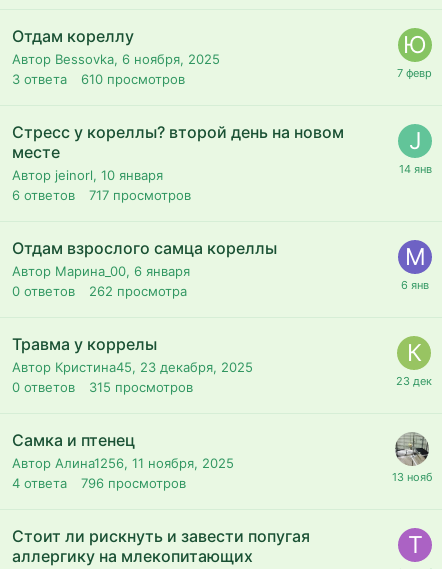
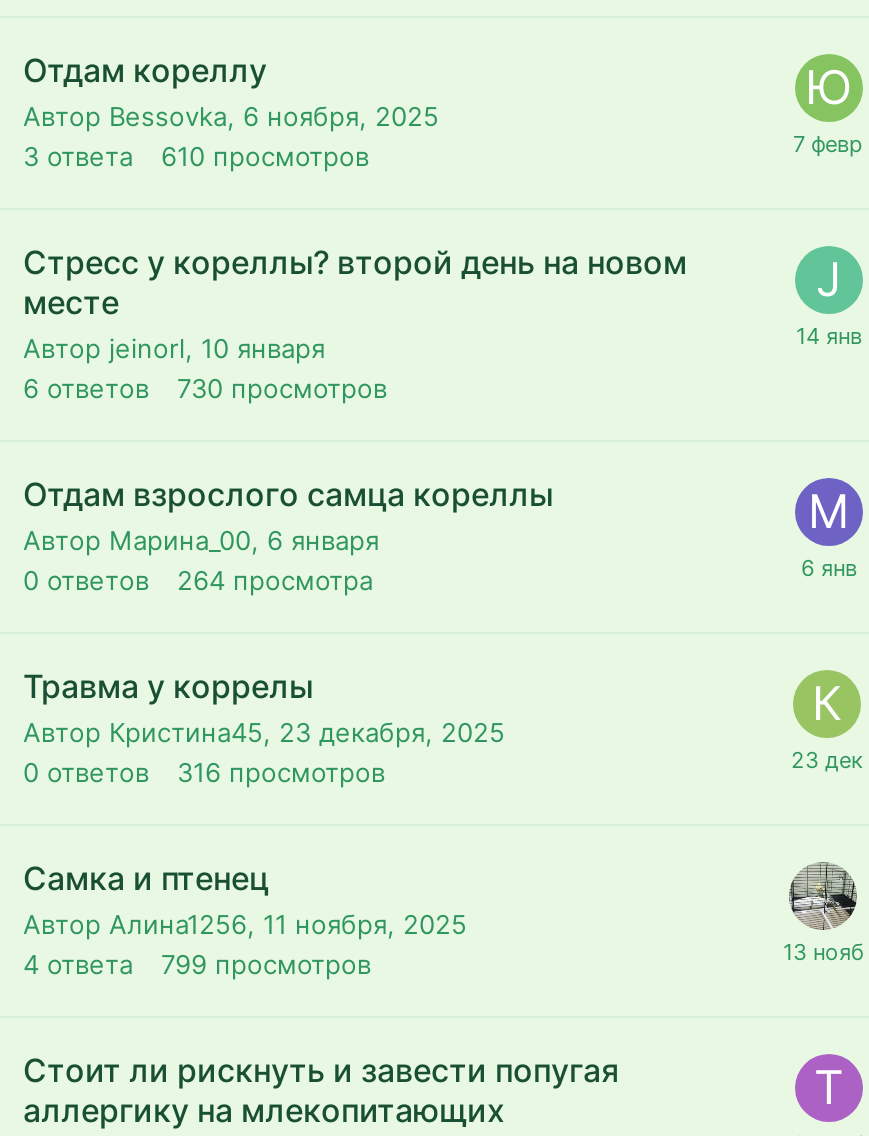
[12,187,191,203] 6 ответов 717 просмотров -> [23,372,387,404] 6 ответов 730 просмотров
[12,283,187,299] 0 ответов 262 просмотра -> [23,564,373,596] 0 ответов 264 просмотра
[12,379,193,395] 0 ответов 315 просмотров -> [23,756,385,788] 0 ответов 316 просмотров
[12,475,186,491] 4 ответа 796 просмотров -> [23,948,371,980] 4 ответа 799 просмотров

